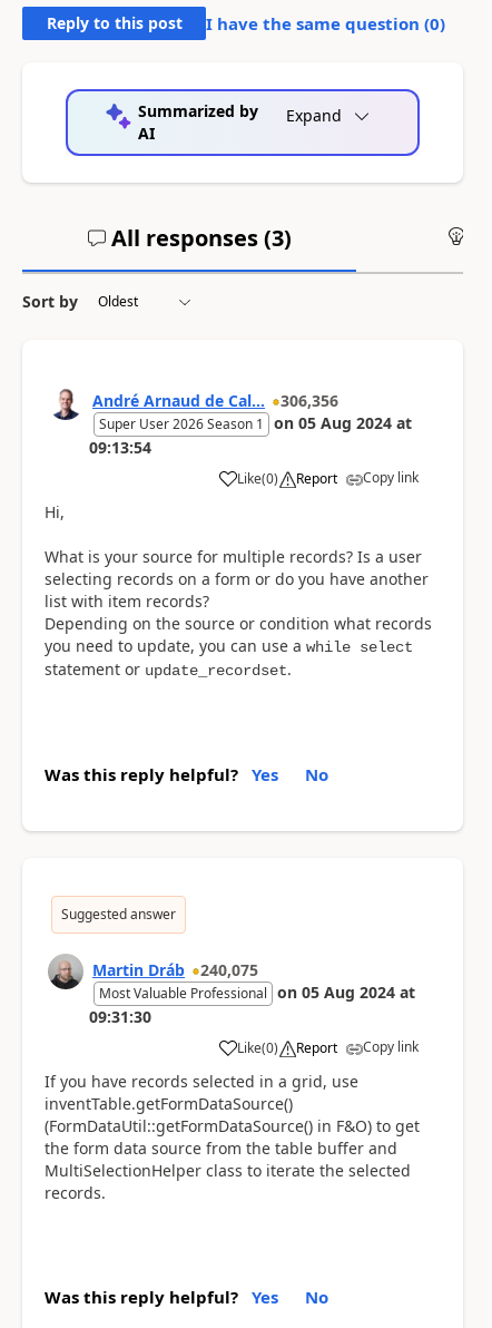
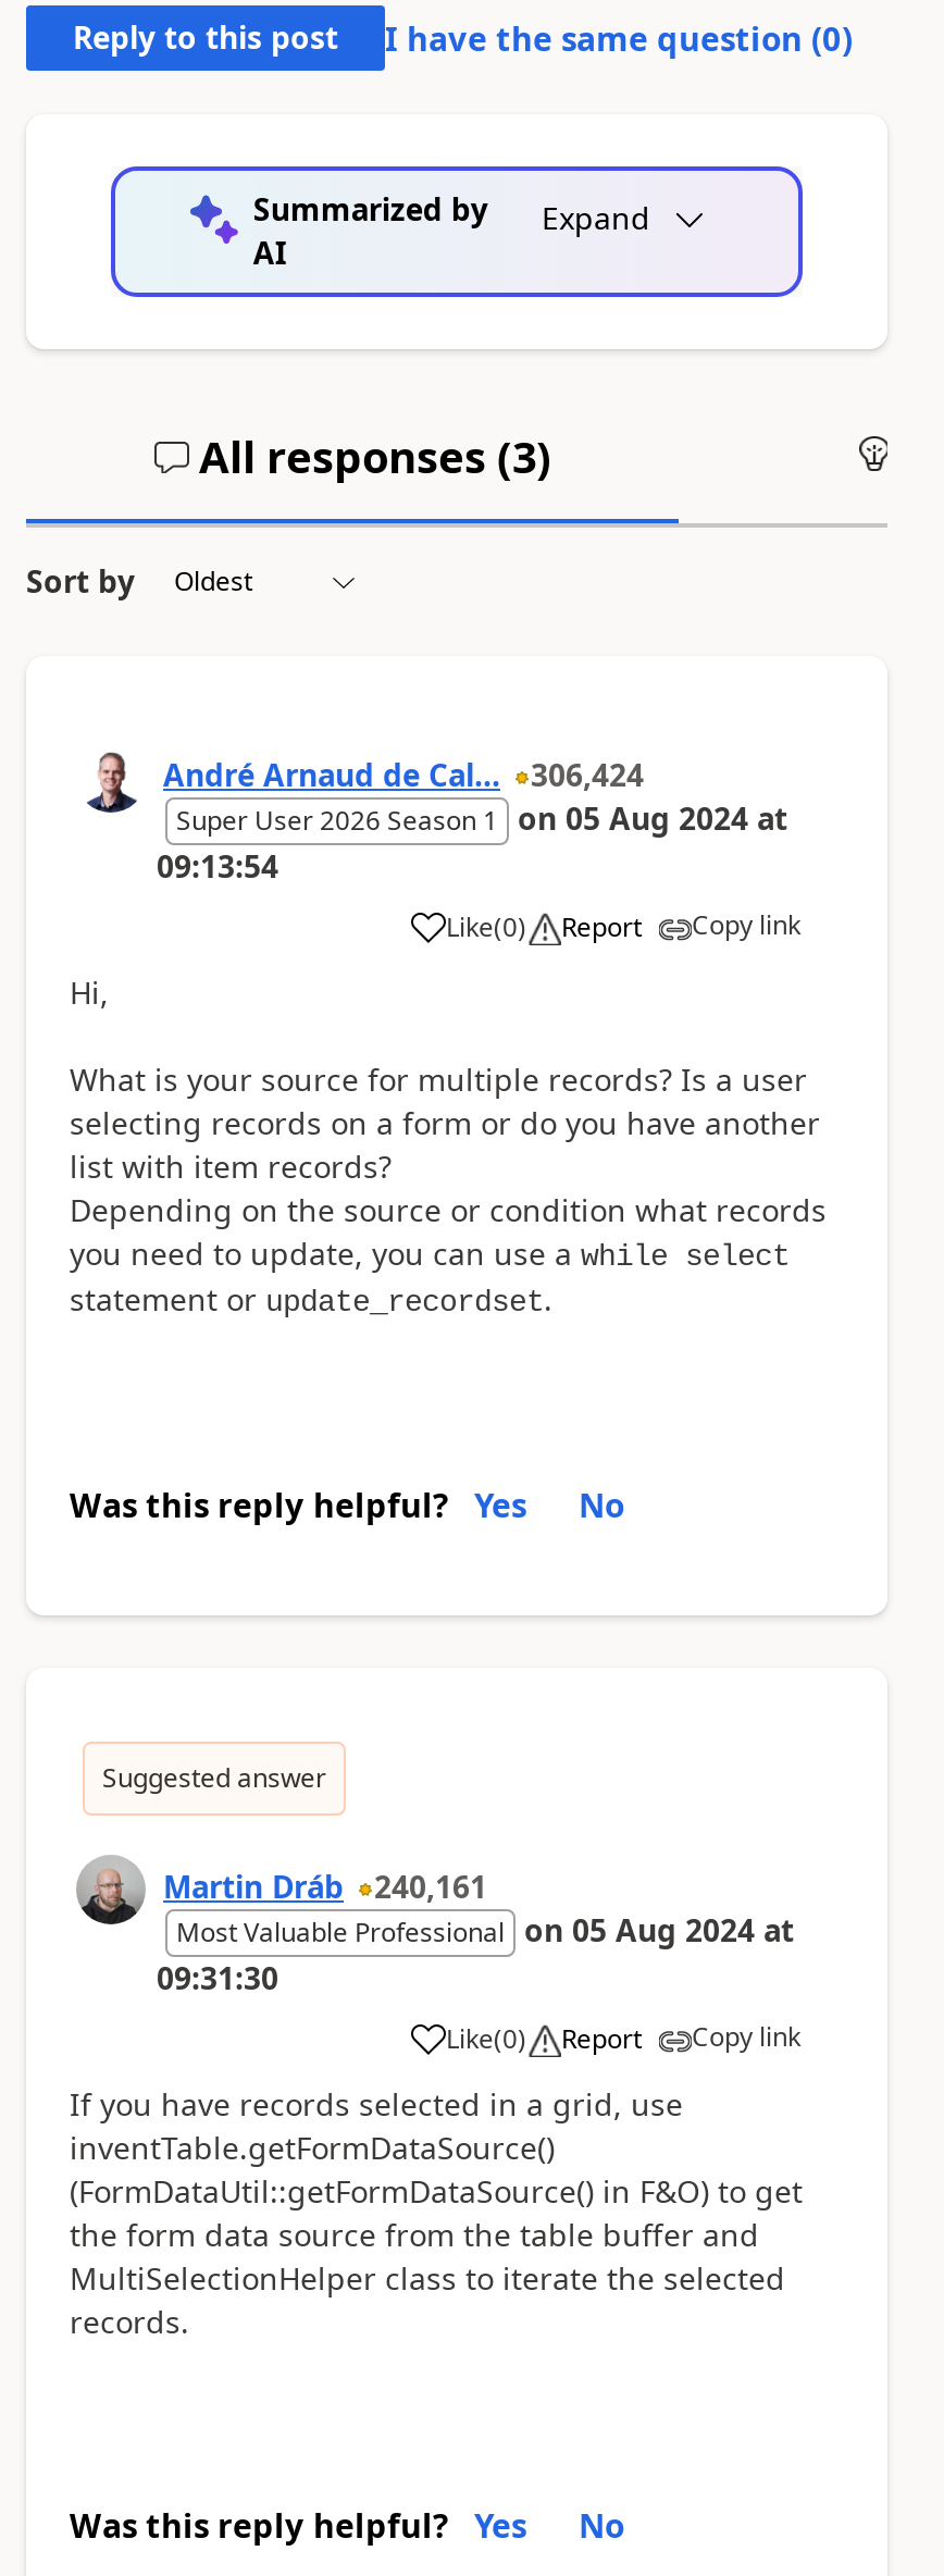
[92,389,338,411] André Arnaud de Cal... 306,356 -> [163,753,644,794] André Arnaud de Cal... 306,424
[92,959,258,980] Martin Dráb 240,075 -> [163,1865,487,1906] Martin Dráb 240,161

